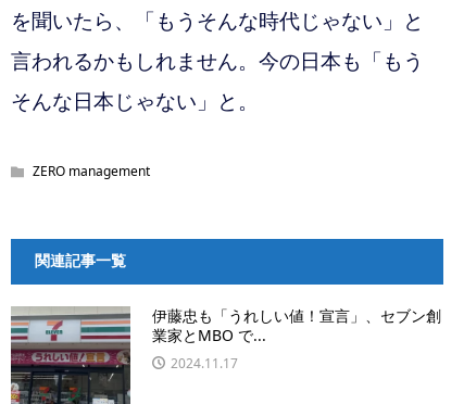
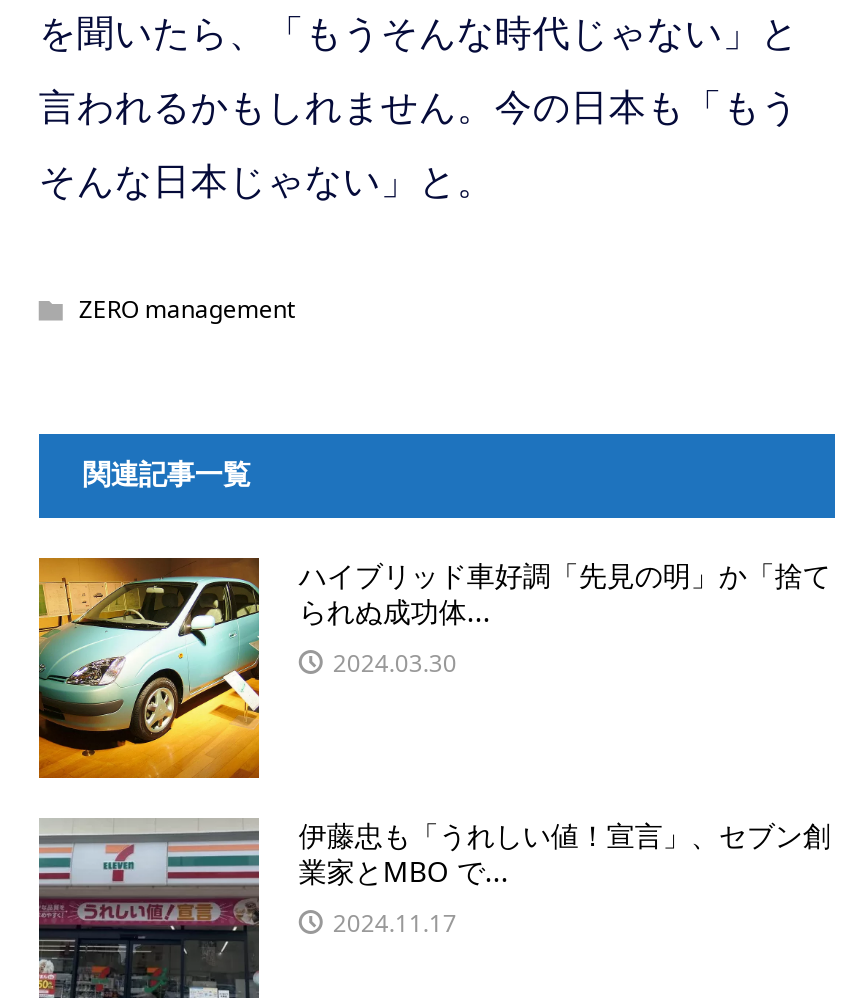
none -> [37,556,831,780] [image] | ハイブリッド車好調「先見の明」か「捨て | られぬ成功体... | 2024.03.30

